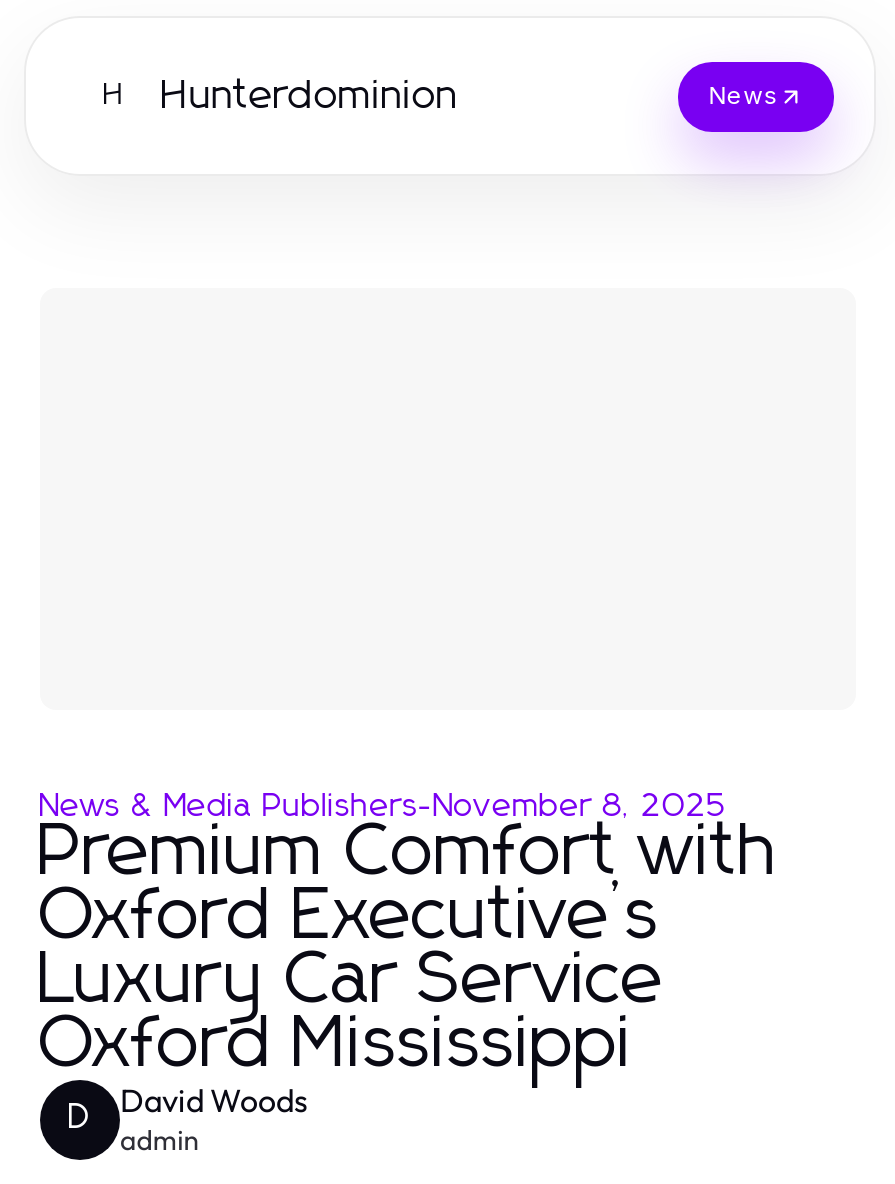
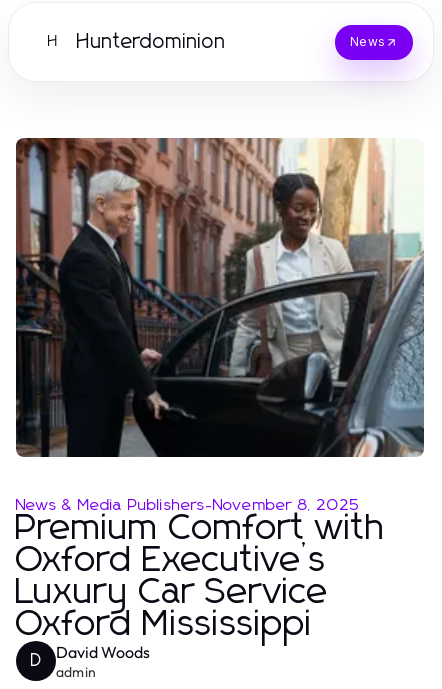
none -> [15,137,425,458] [image]

